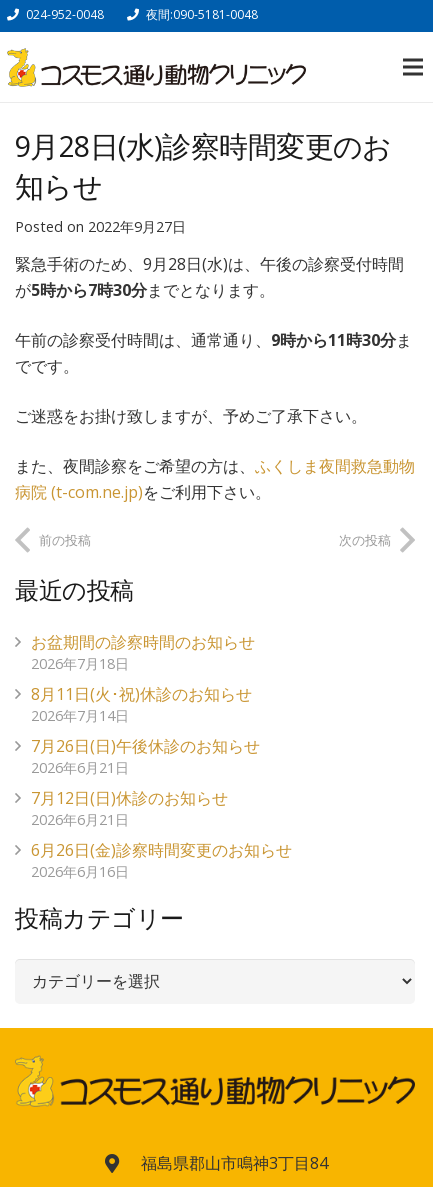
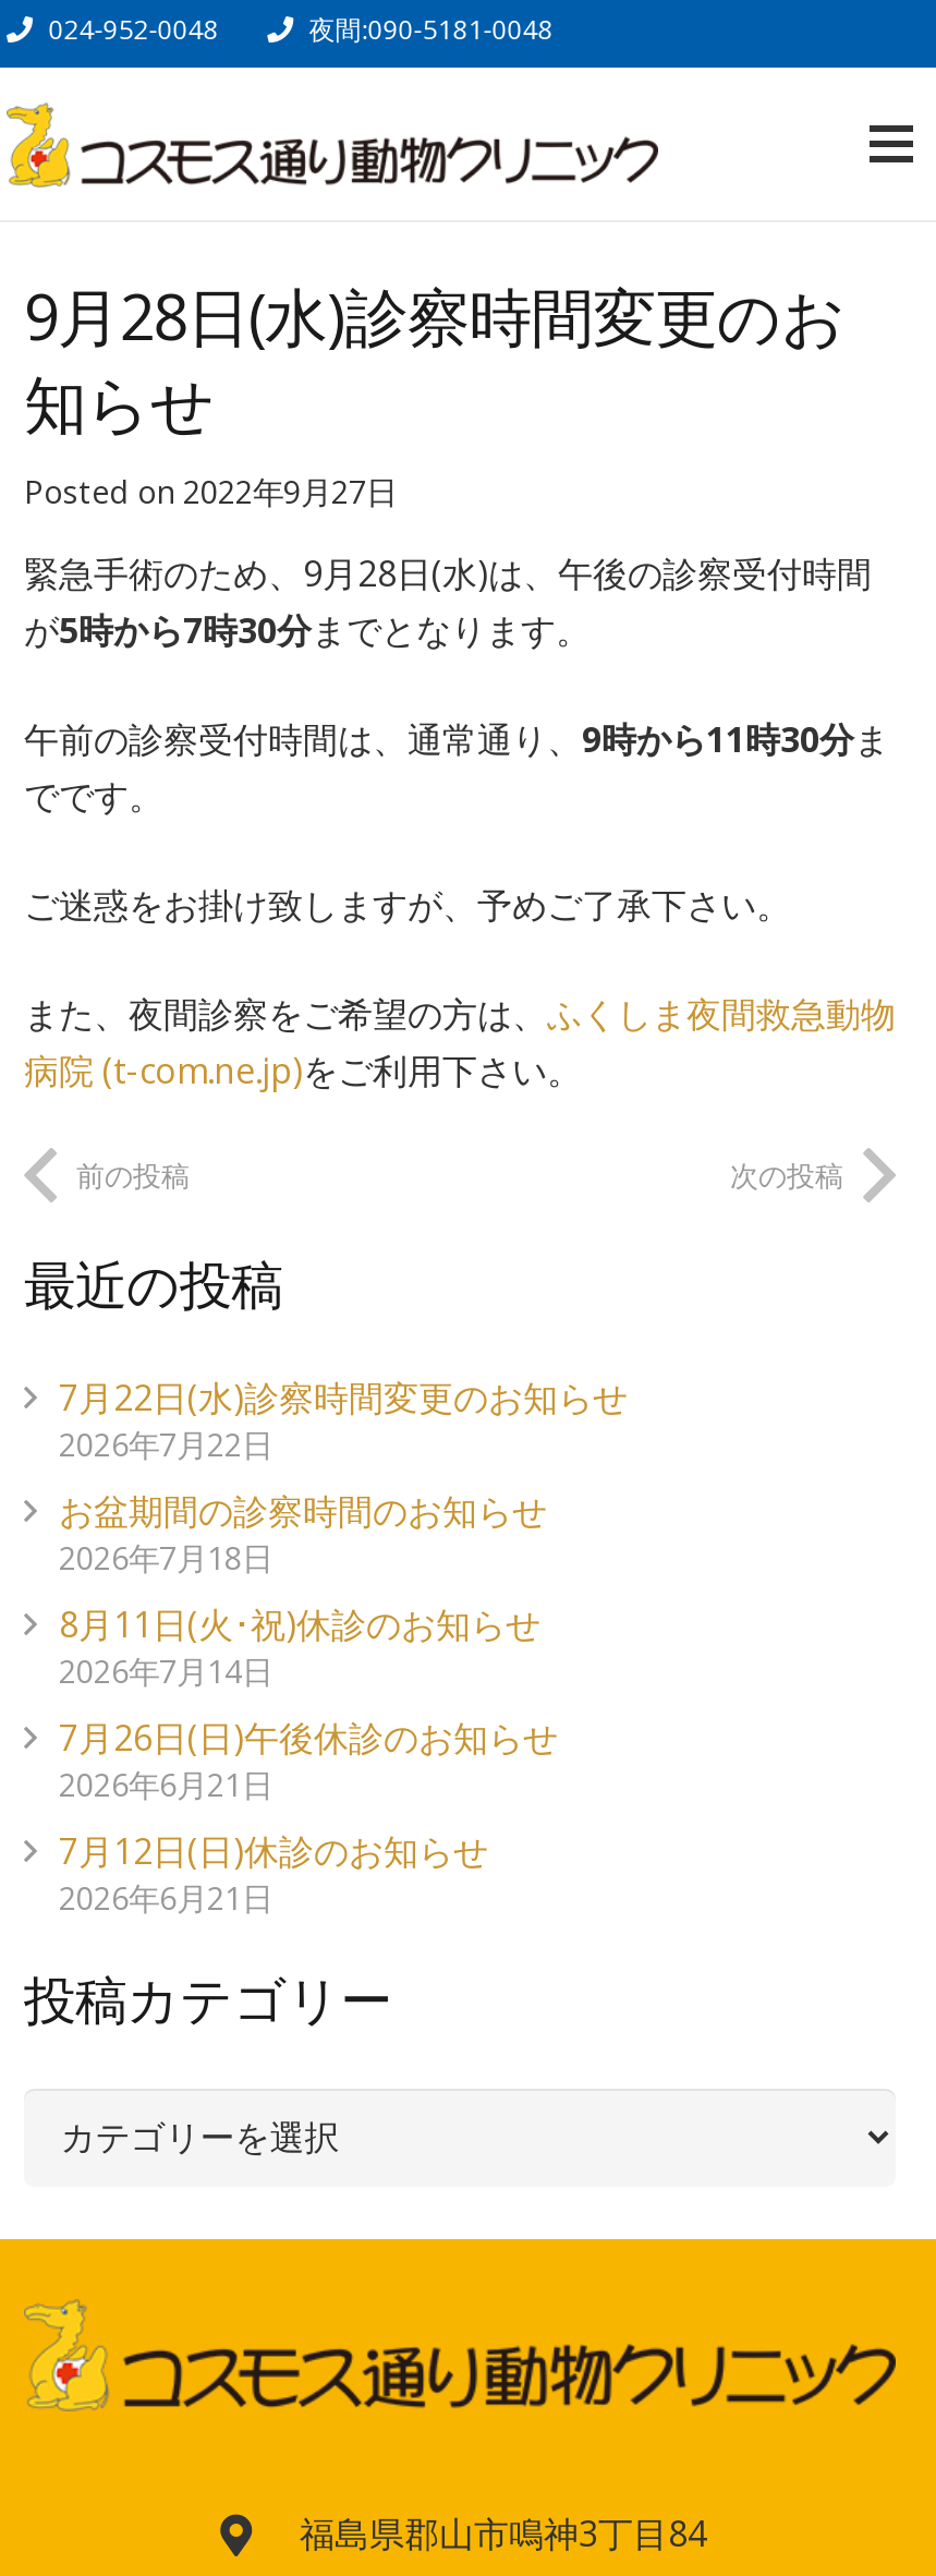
none -> [59,1374,628,1466] 7月22日(水)診察時間変更のお知らせ | 2026年7月22日
moved [31,631,260,829] -> [59,1488,558,1920]: お盆期間の診察時間のお知らせ | 2026年7月18日 | 8月11日(火･祝)休診のお知らせ | 2026年7月14日 | 7月26日(日)午後休診のお知らせ | 2026年6月21日 | 7月12日(日)休診のお知らせ | 2026年6月21日
[31,839,292,881] 6月26日(金)診察時間変更のお知らせ | 2026年6月16日 -> none

